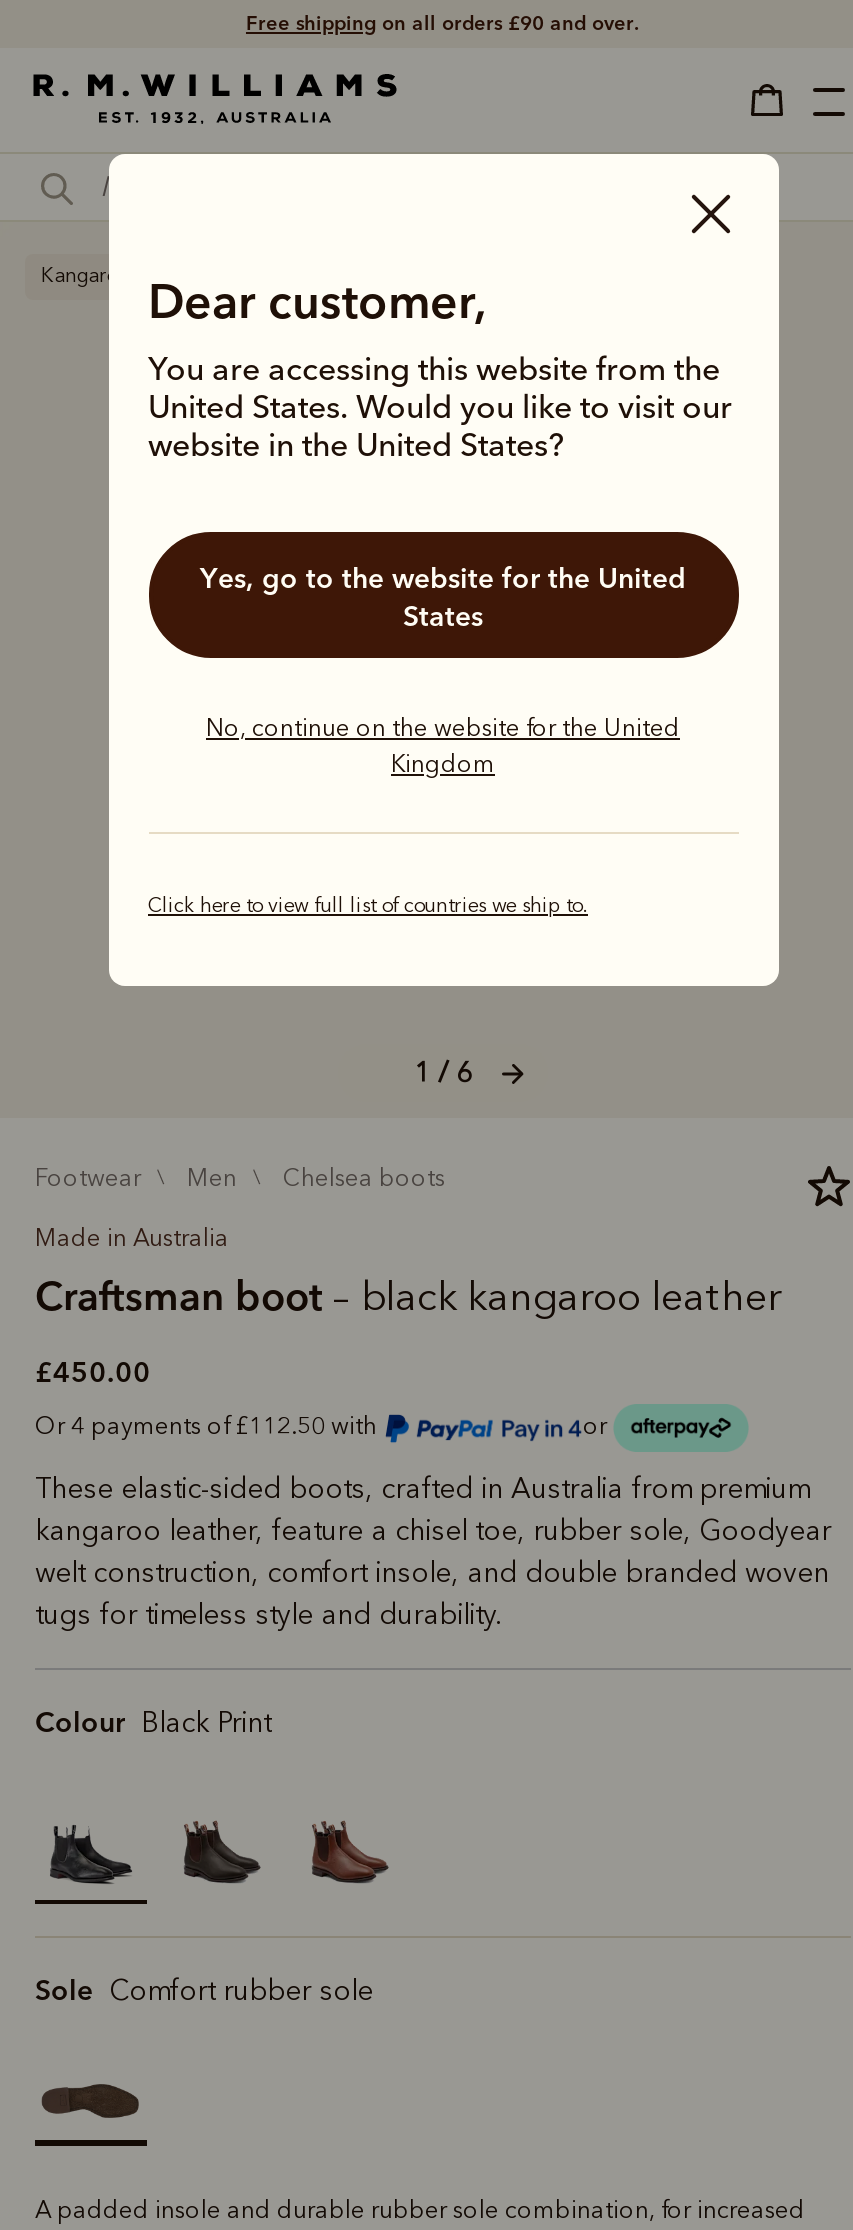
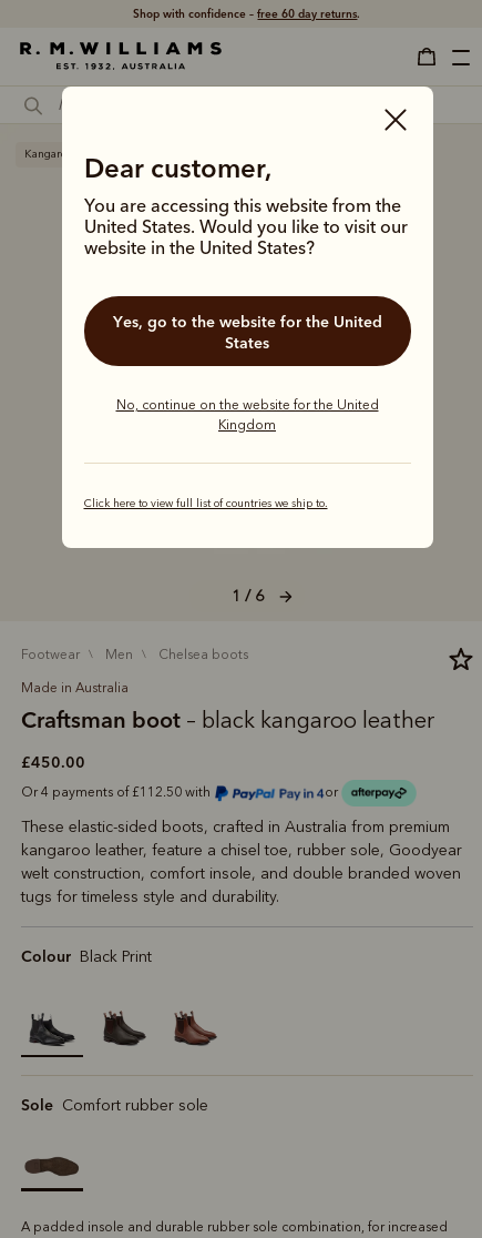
[246,10,640,36] Free shipping on all orders £90 and over. -> [134,7,361,21] Shop with confidence – free 60 day returns.

